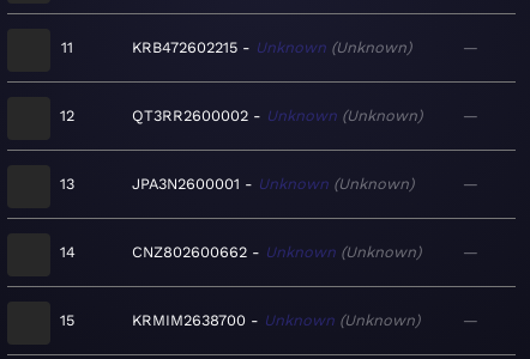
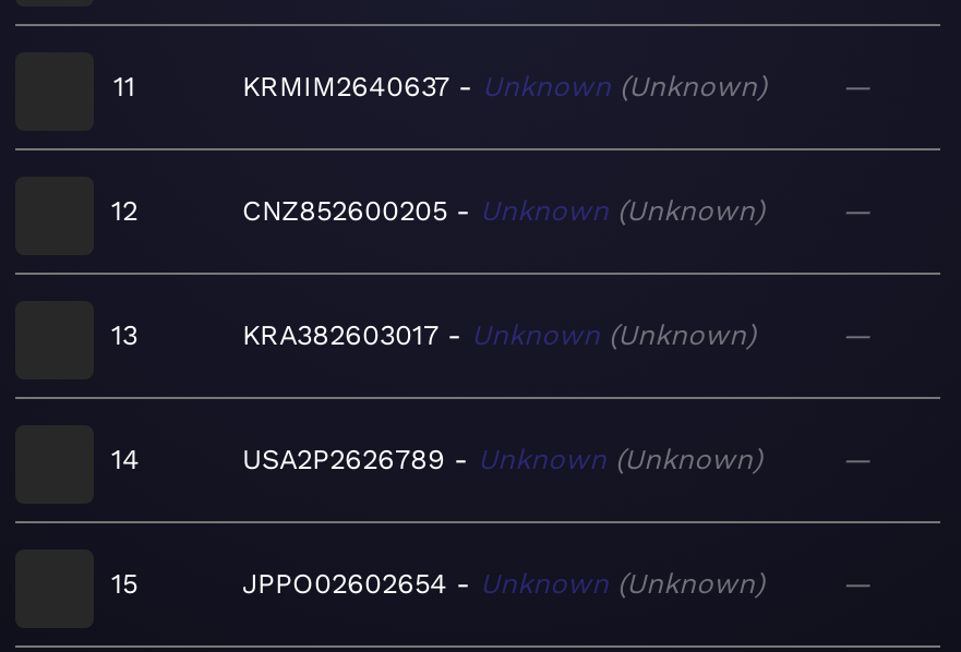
[132,39,237,57] KRB472602215 -> [242,71,449,103] KRMIM2640637
[132,107,248,125] QT3RR2600002 -> [242,195,447,228] CNZ852600205
[132,175,240,193] JPA3N2600001 -> [242,319,439,352] KRA382603017
[132,243,247,261] CNZ802600662 -> [242,444,445,476] USA2P2626789
[132,312,246,330] KRMIM2638700 -> [242,568,447,601] JPPO02602654

